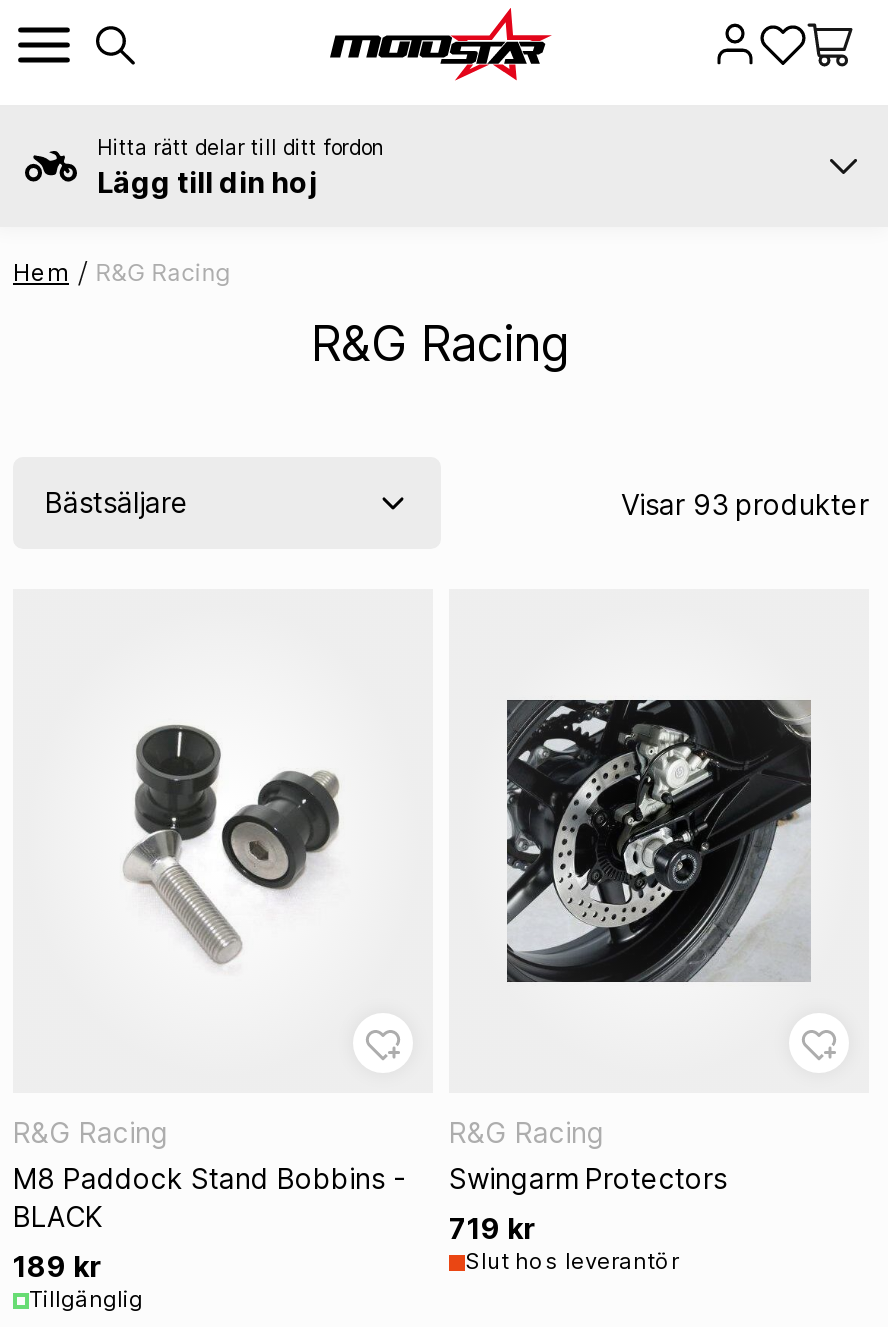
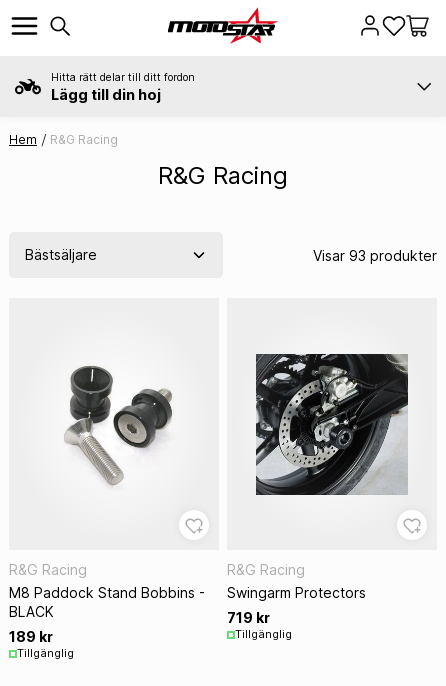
[465,1247,679,1275] Slut hos leverantör -> [235,627,292,641] Tillgänglig

